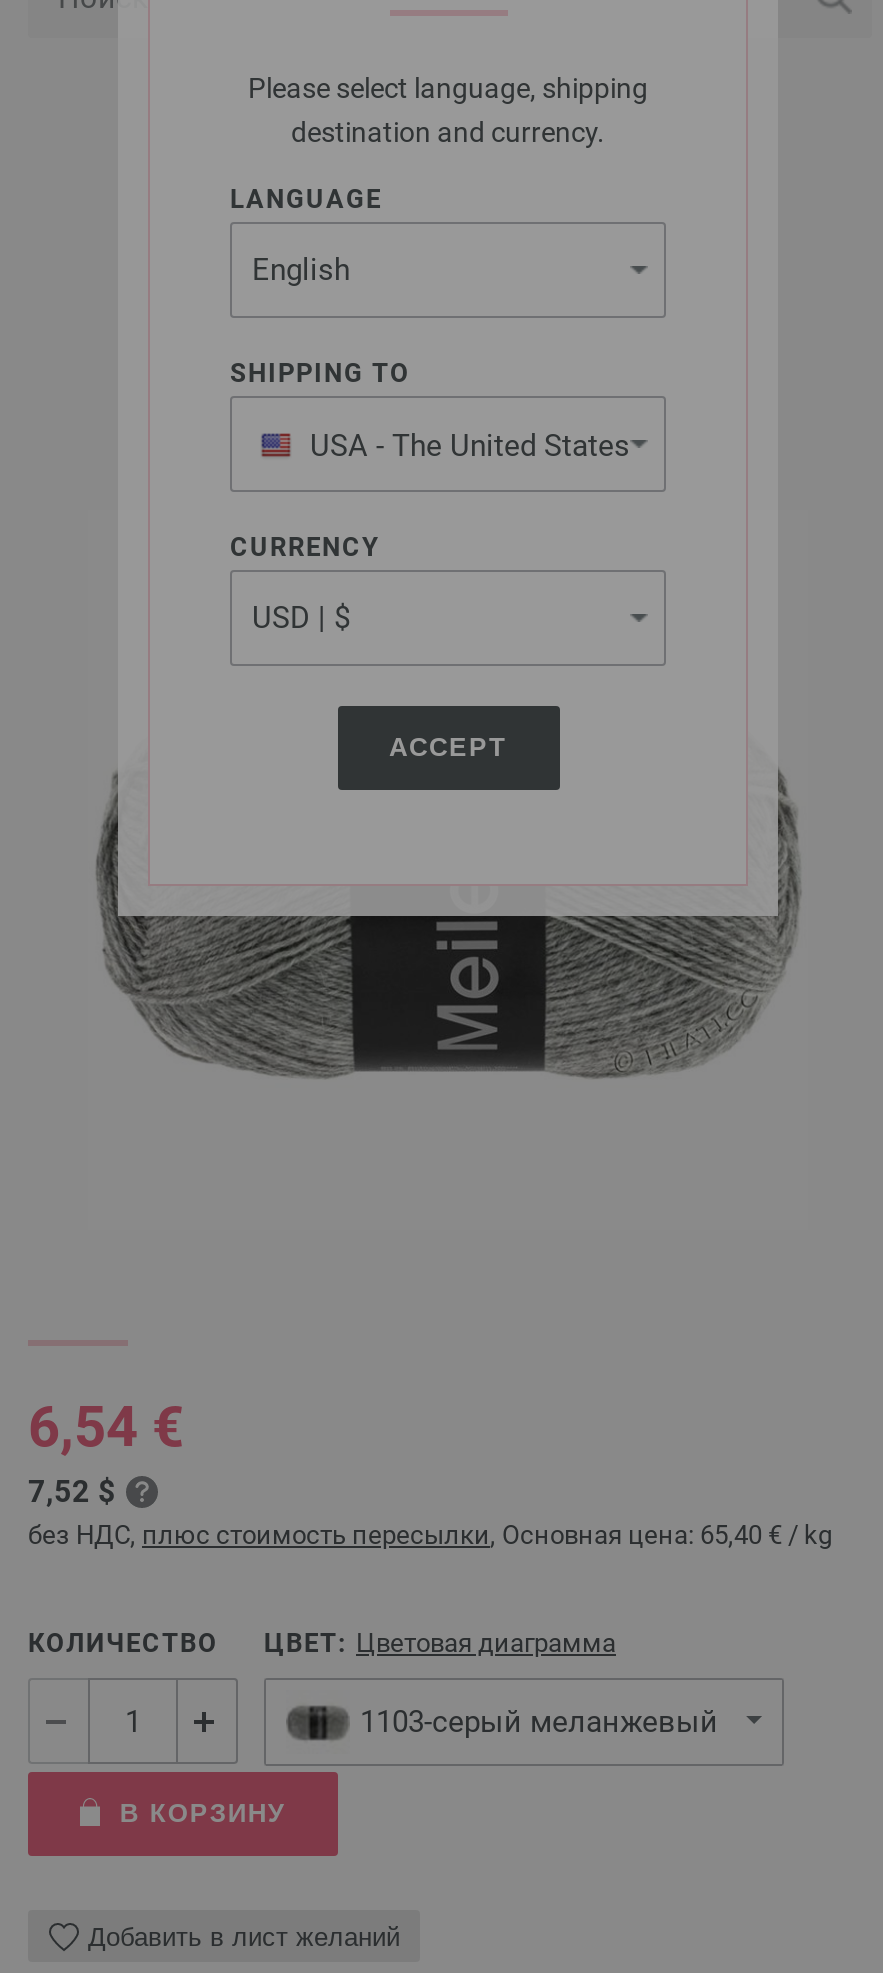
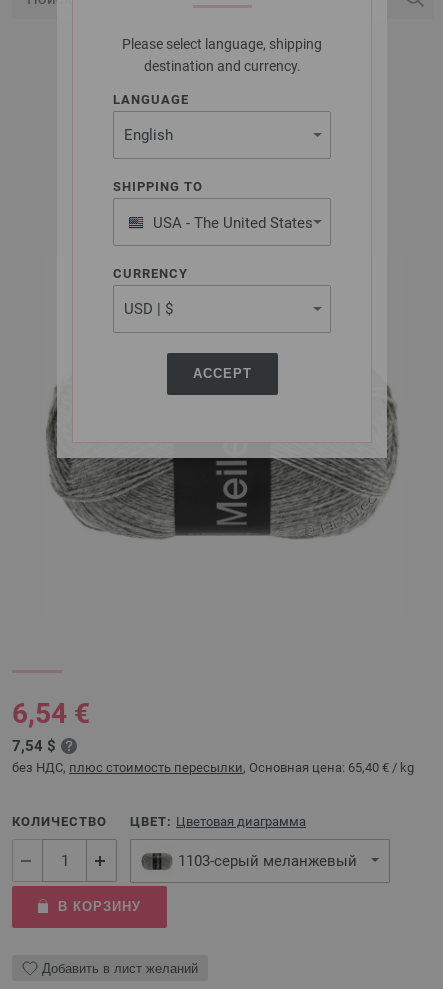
[28,1474,116,1510] 7,52 $ -> [12,737,56,755] 7,54 $

